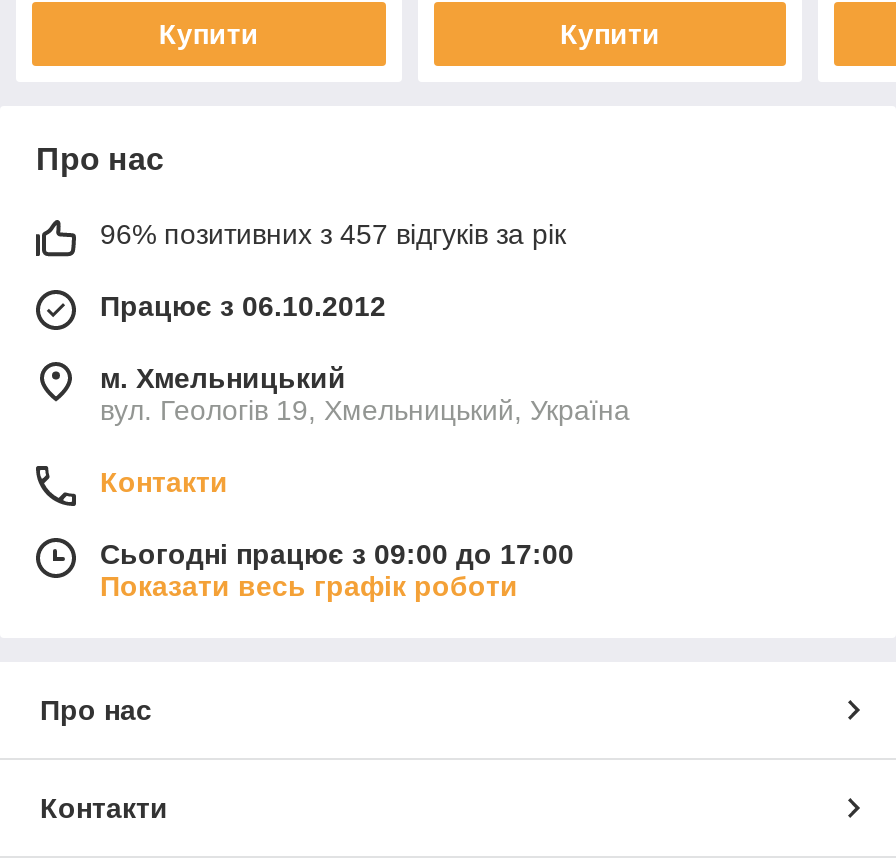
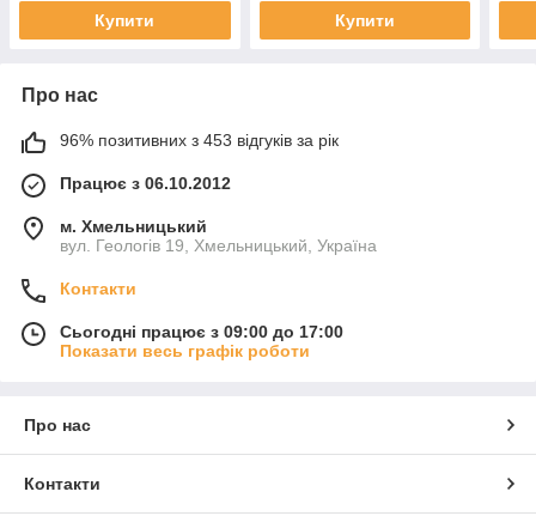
[100,218,566,250] 96% позитивних з 457 відгуків за рік -> [60,130,339,150] 96% позитивних з 453 відгуків за рік

